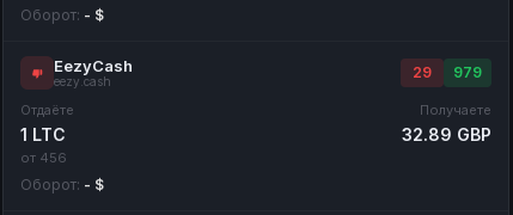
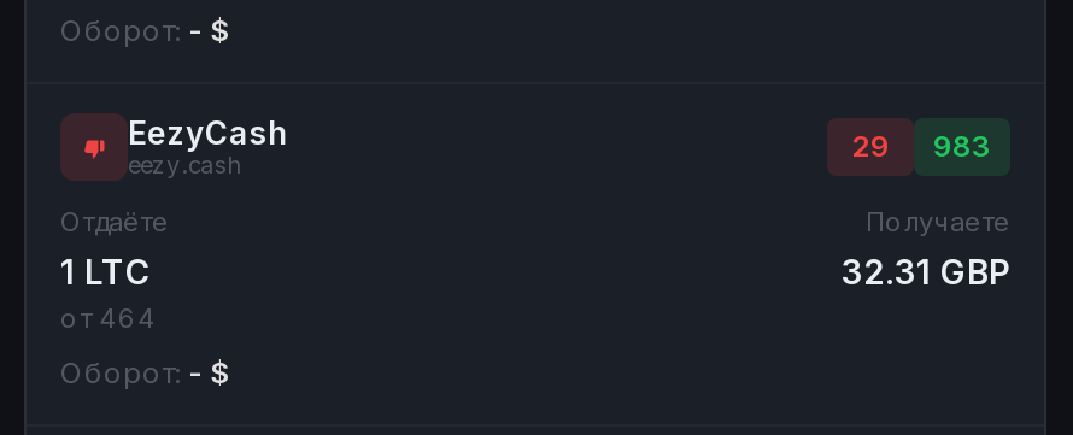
[413,63,482,81] 29 979 -> [851,127,991,163] 29 983
[402,124,491,144] 32.89 GBP -> [842,249,1010,290] 32.31 GBP
[20,149,67,165] от 456 -> [60,300,157,334] от 464

